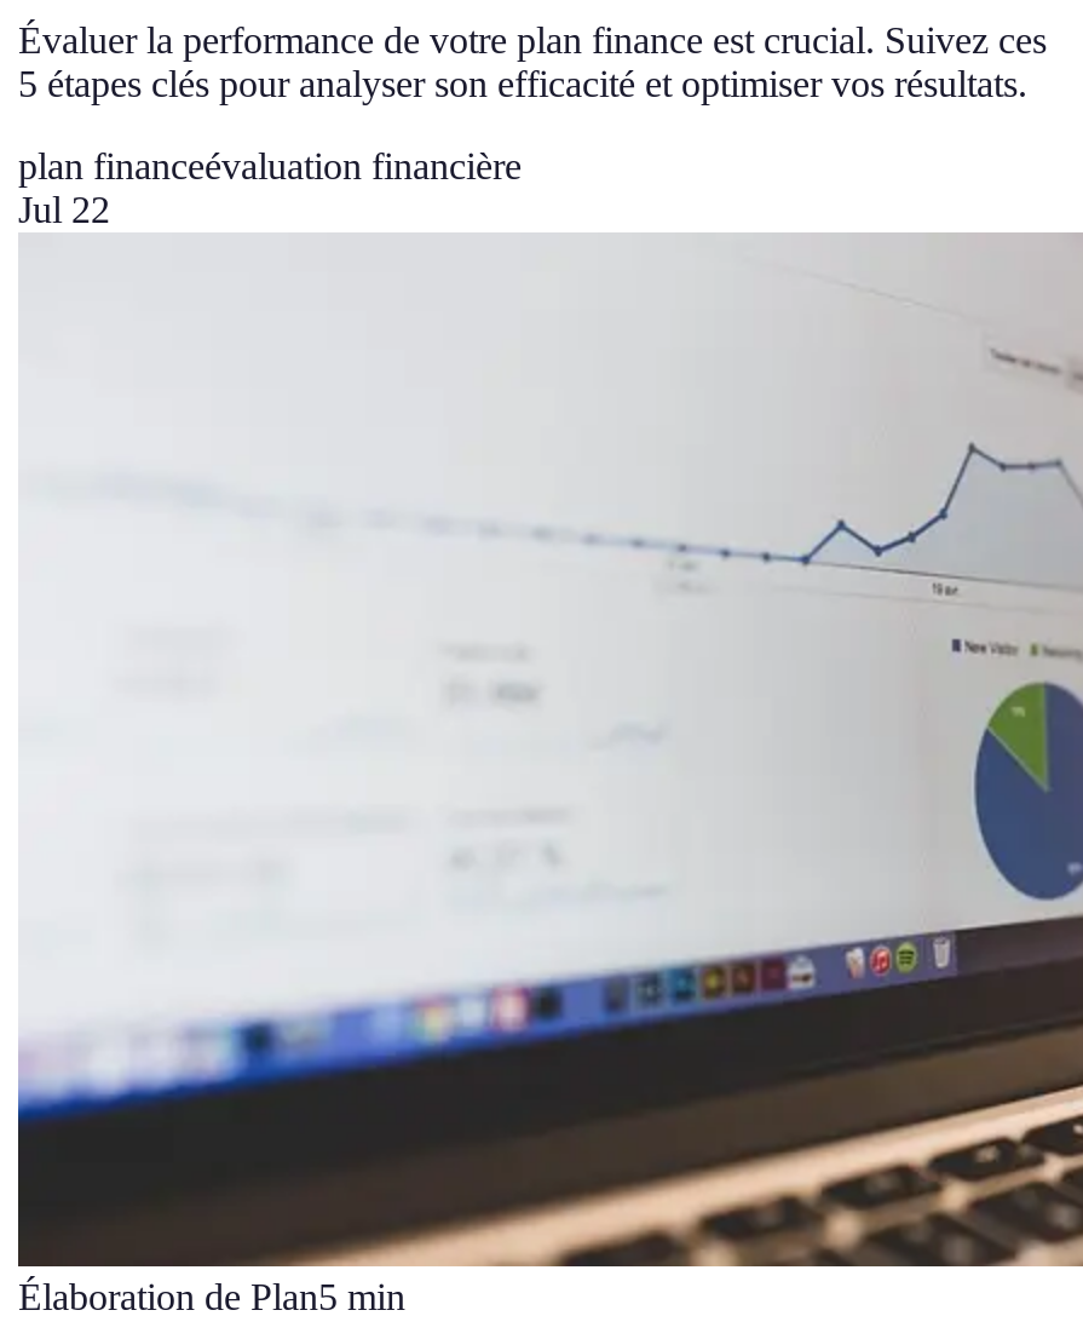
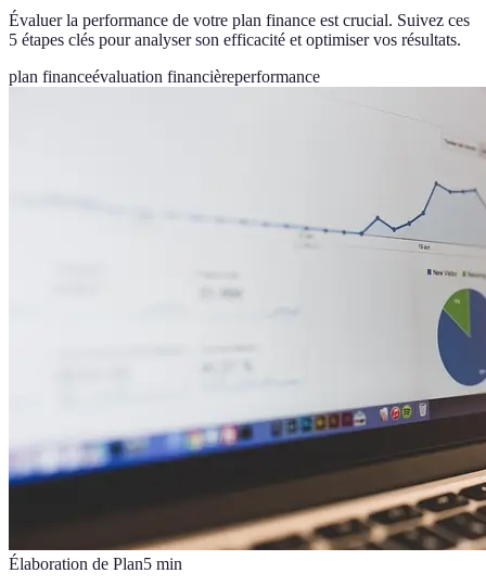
[18,144,522,229] plan financeévaluation financière | Jul 22 -> [9,67,320,86] plan financeévaluation financièreperformance

